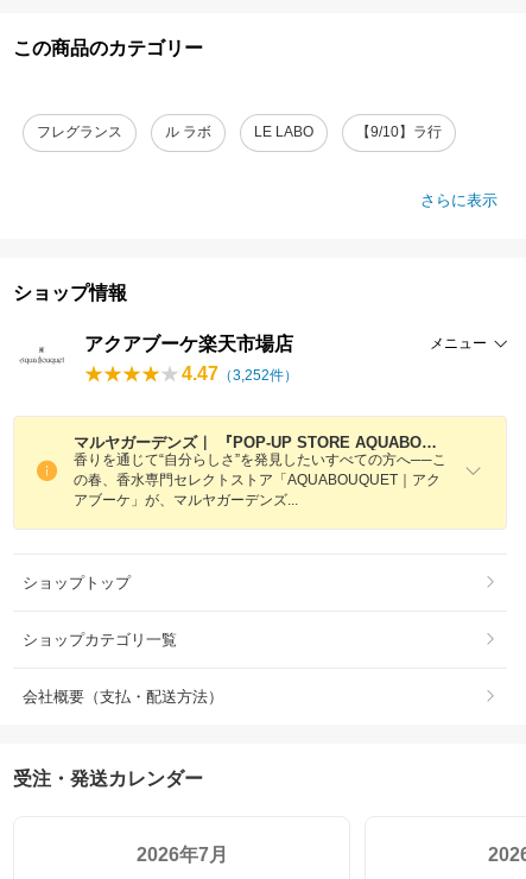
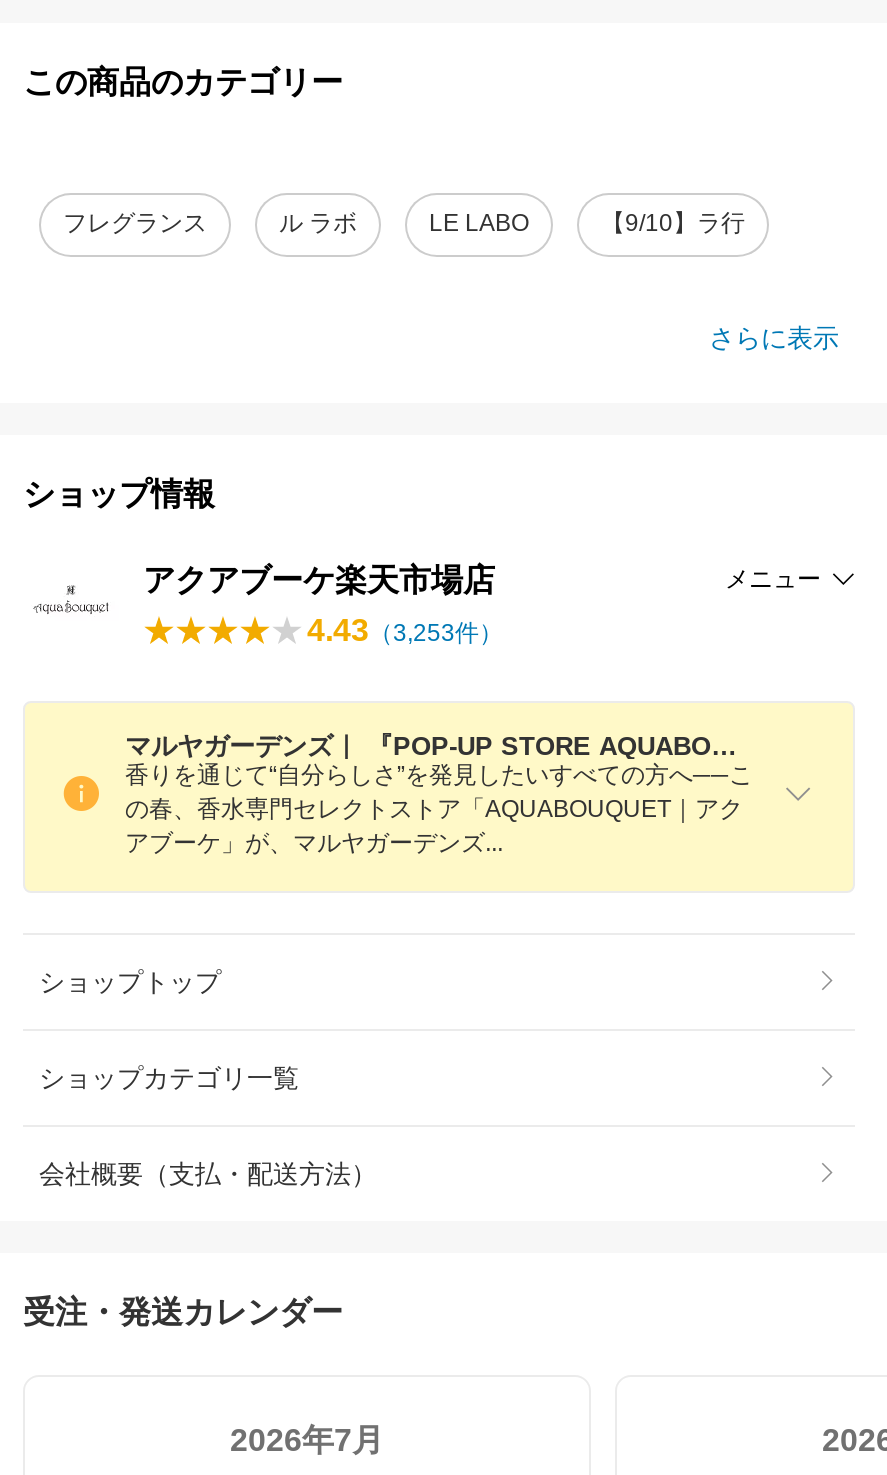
[182,363,298,383] 4.47（3,252件） -> [307,613,503,647] 4.43（3,253件）

